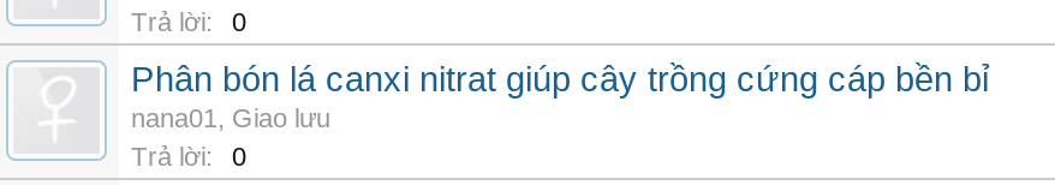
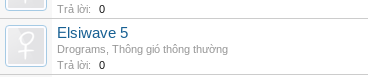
[131,60,989,132] Phân bón lá canxi nitrat giúp cây trồng cứng cáp bền bỉ | nana01, Giao lưu -> [57,25,228,55] Elsiwave 5 | Drograms, Thông gió thông thường

